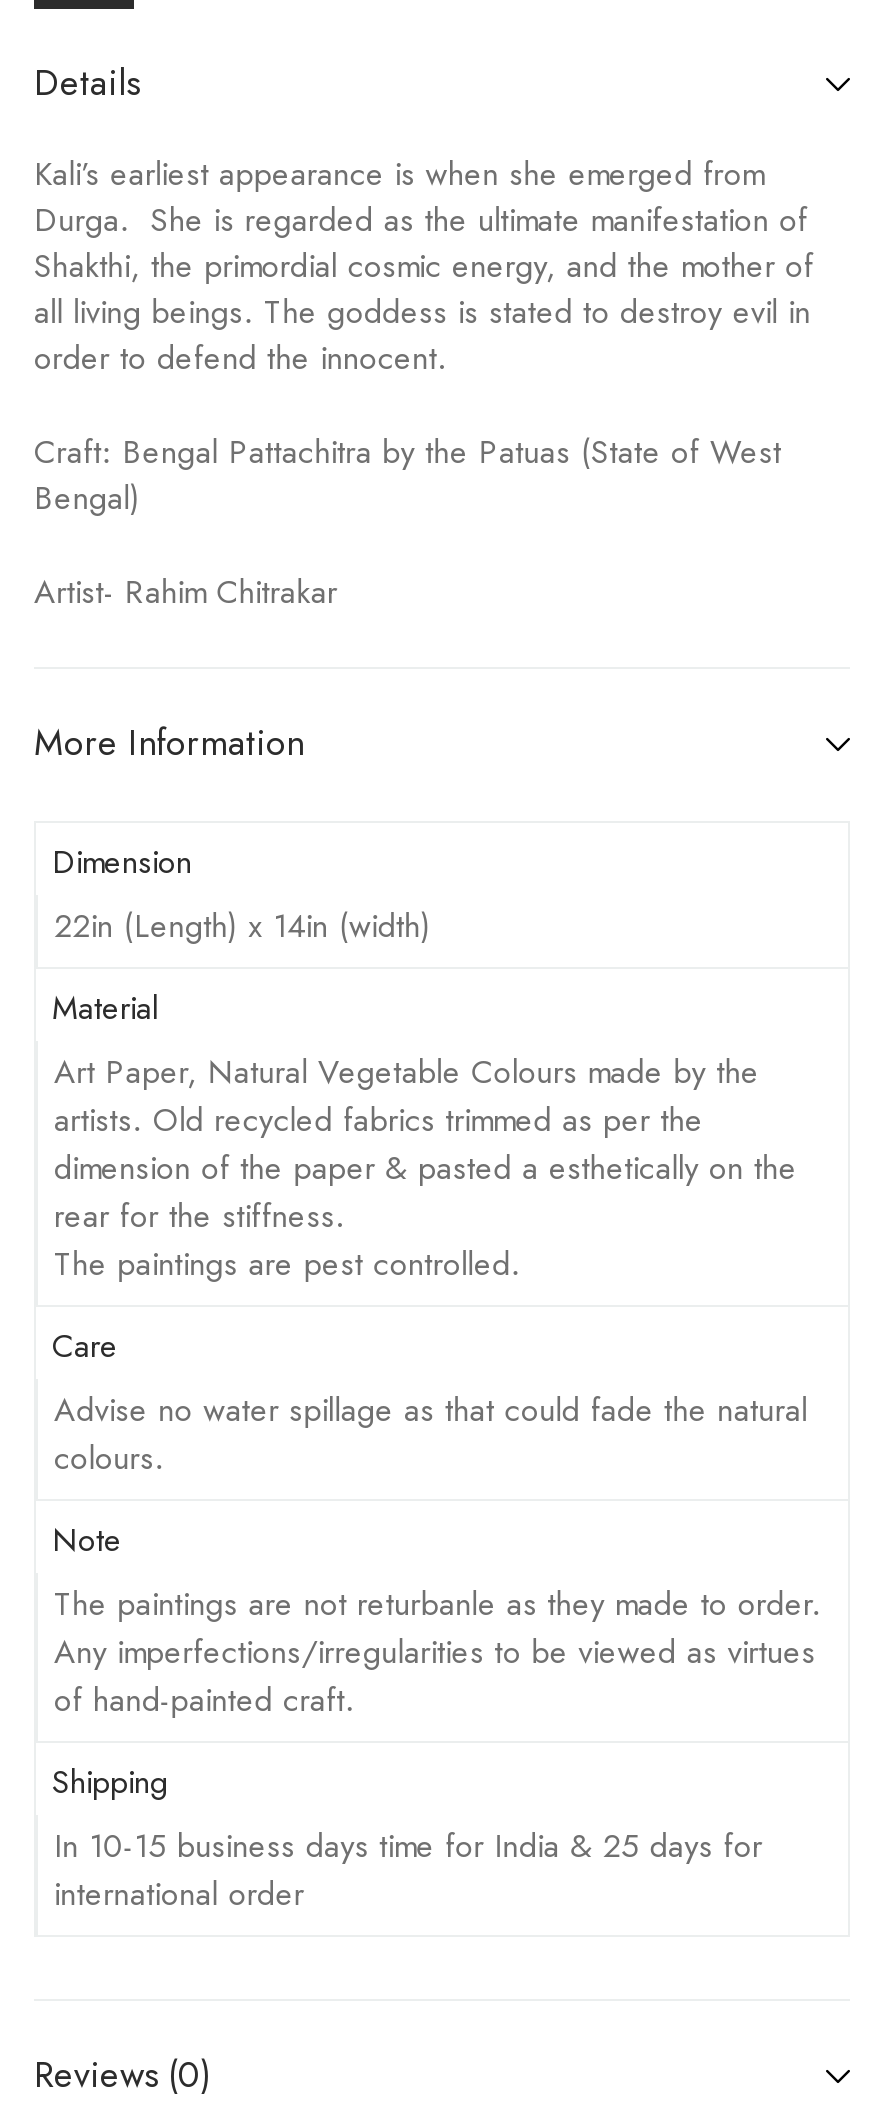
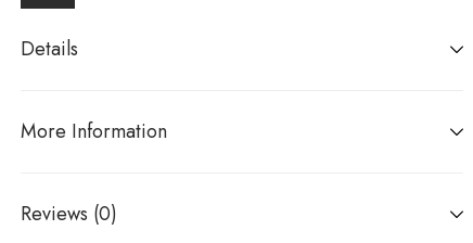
[34,151,814,615] Kali’s earliest appearance is when she emerged from | Durga. She is regarded as the ultimate manifestation of | Shakthi, the primordial cosmic energy, and the mother of | all living beings. The goddess is stated to destroy evil in | order to defend the innocent. | Craft: Bengal Pattachitra by the Patuas (State of West | Bengal) | Artist- Rahim Chitrakar -> none
[52,839,822,1917] Dimension | 22in (Length) x 14in (width) | Material | Art Paper, Natural Vegetable Colours made by the | artists. Old recycled fabrics trimmed as per the | dimension of the paper & pasted a esthetically on the | rear for the stiffness. | The paintings are pest controlled. | Care | Advise no water spillage as that could fade the natural | colours. | Note | The paintings are not returbanle as they made to order. | Any imperfections/irregularities to be viewed as virtues | of hand-painted craft. | Shipping | In 10-15 business days time for India & 25 days for | international order -> none

